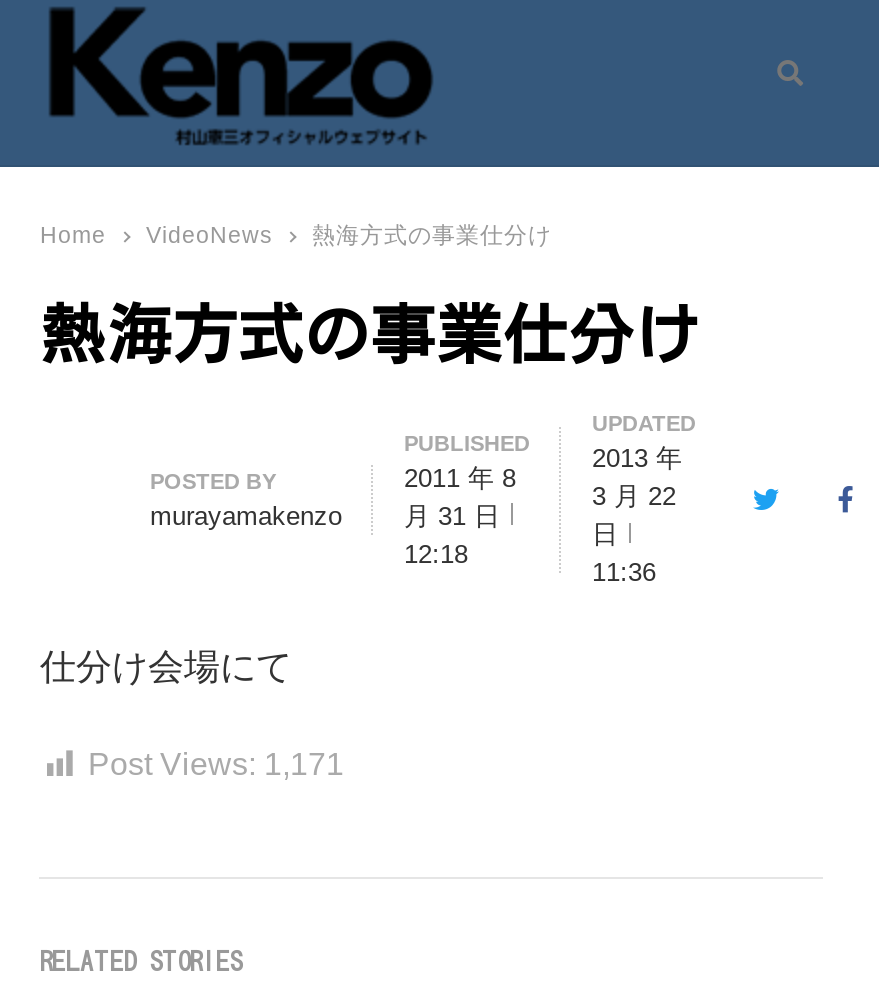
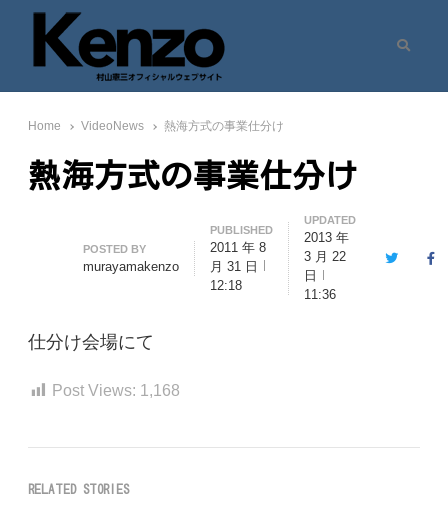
[88,745,344,781] Post Views: 1,171 -> [52,381,180,399] Post Views: 1,168

